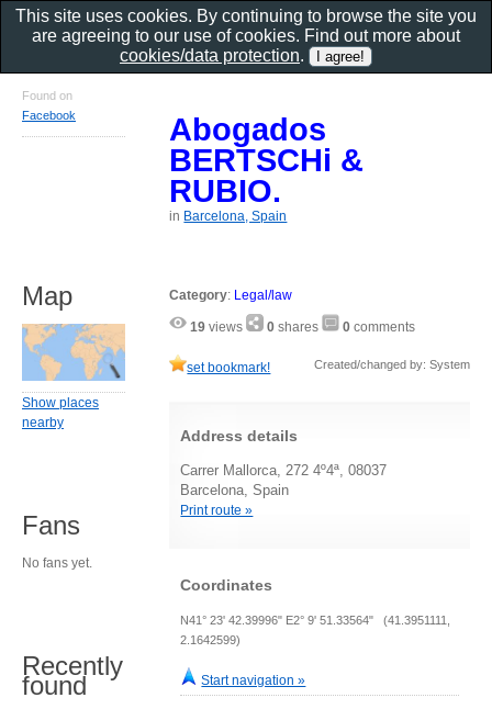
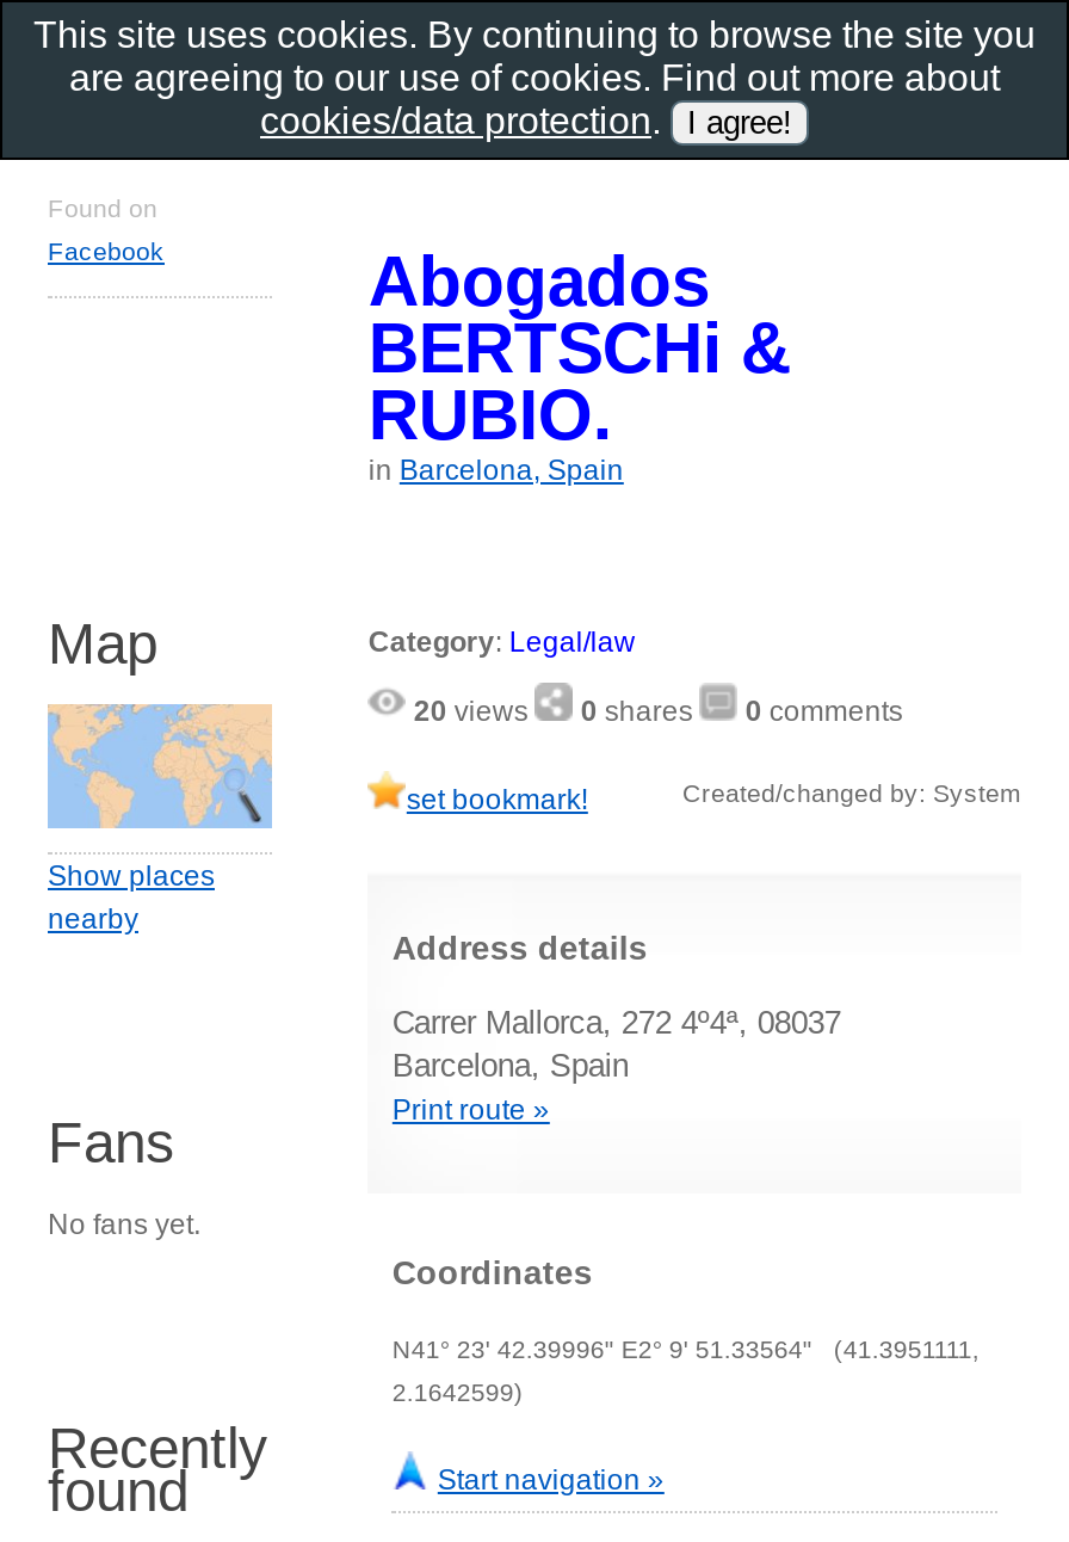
[190,319,416,335] 19 views 0 shares 0 comments -> [414,695,903,728] 20 views 0 shares 0 comments

